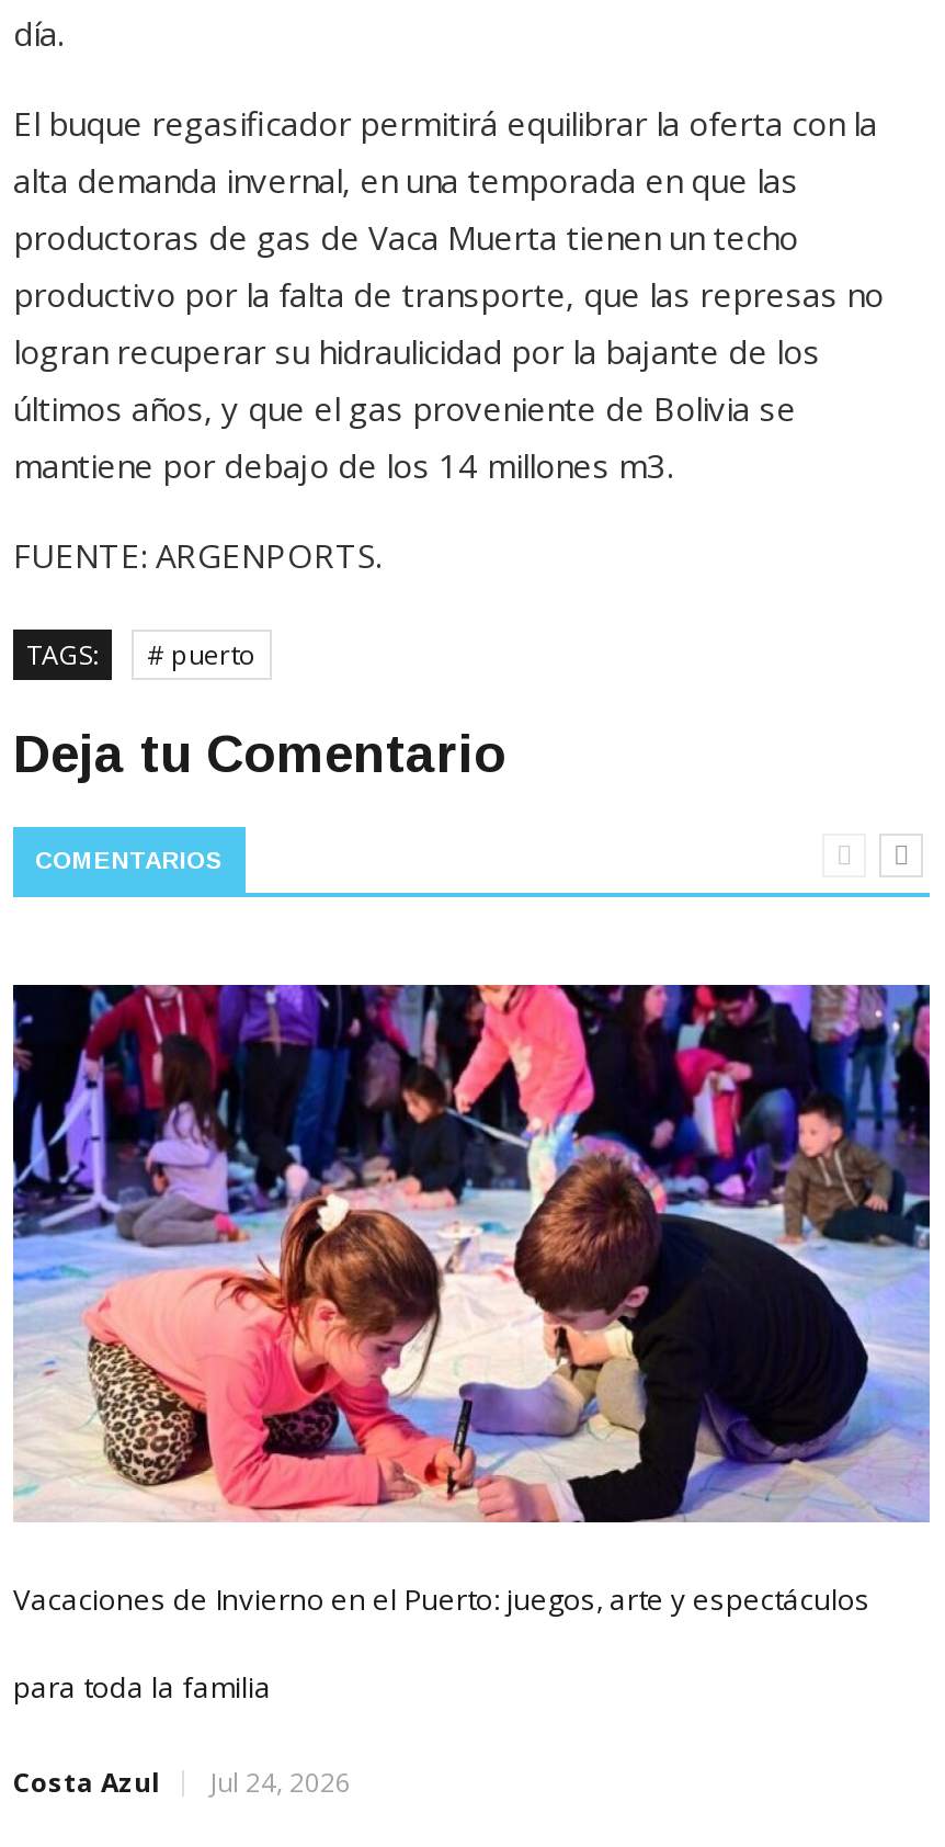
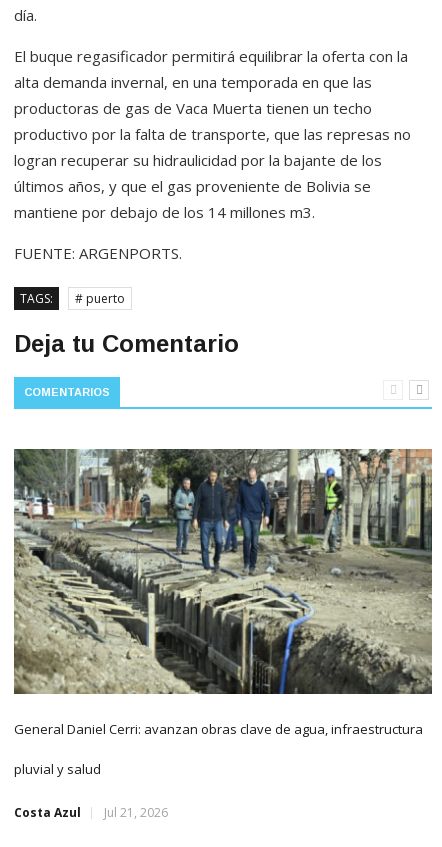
[11,983,932,1620] [image] | Vacaciones de Invierno en el Puerto: juegos, arte y espectáculos -> [13,448,433,738] [image] | General Daniel Cerri: avanzan obras clave de agua, infraestructura
[13,1668,272,1707] para toda la familia -> [14,760,101,778] pluvial y salud
[13,1765,351,1802] Costa Azul Jul 24, 2026 -> [14,804,168,821] Costa Azul Jul 21, 2026

